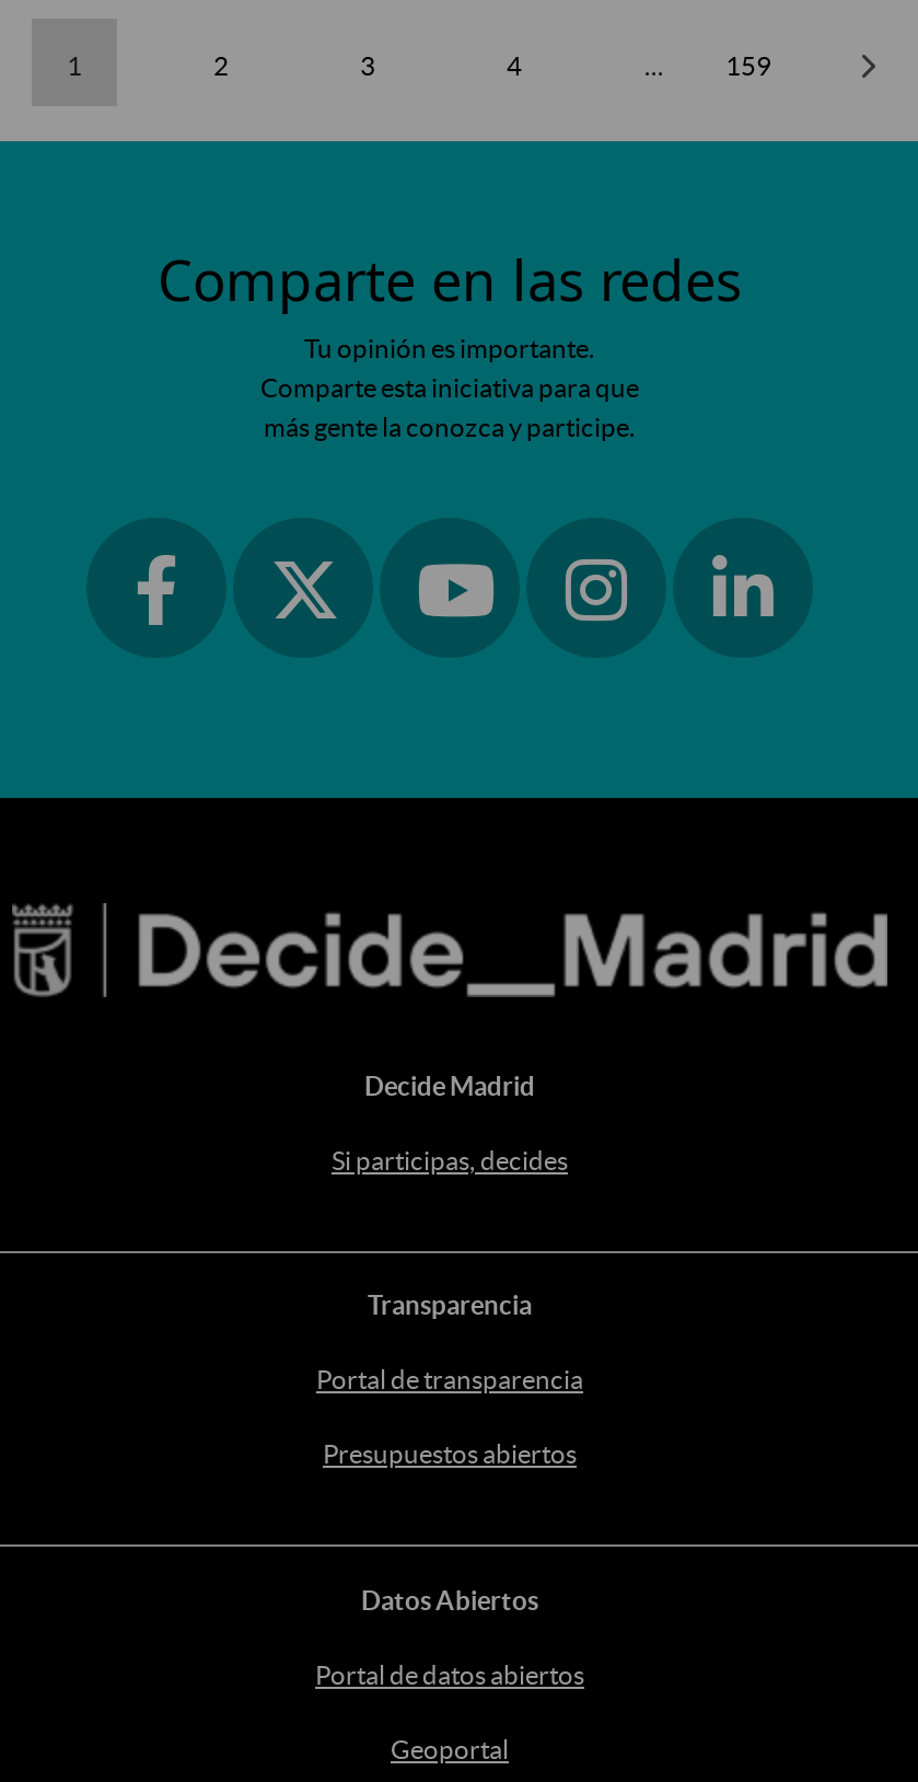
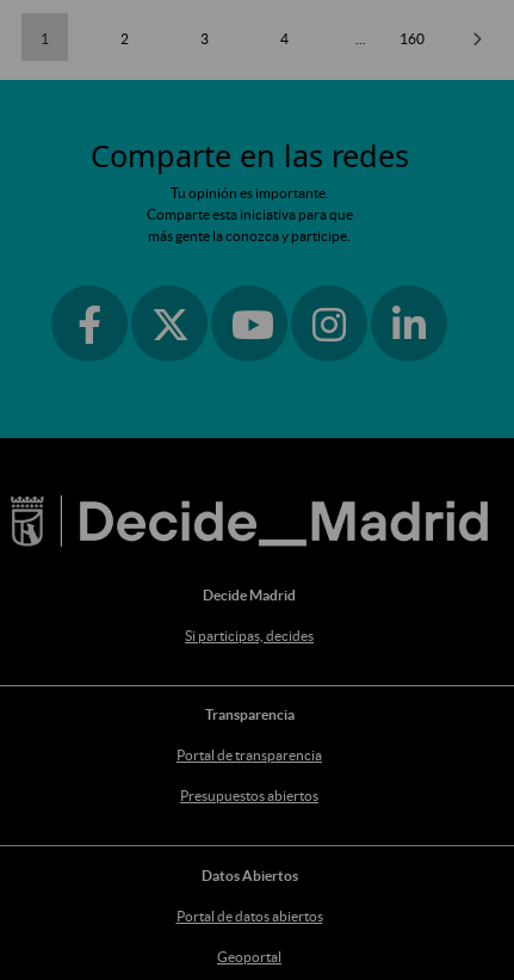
[725,51,771,79] 159 -> [400,31,425,46] 160

